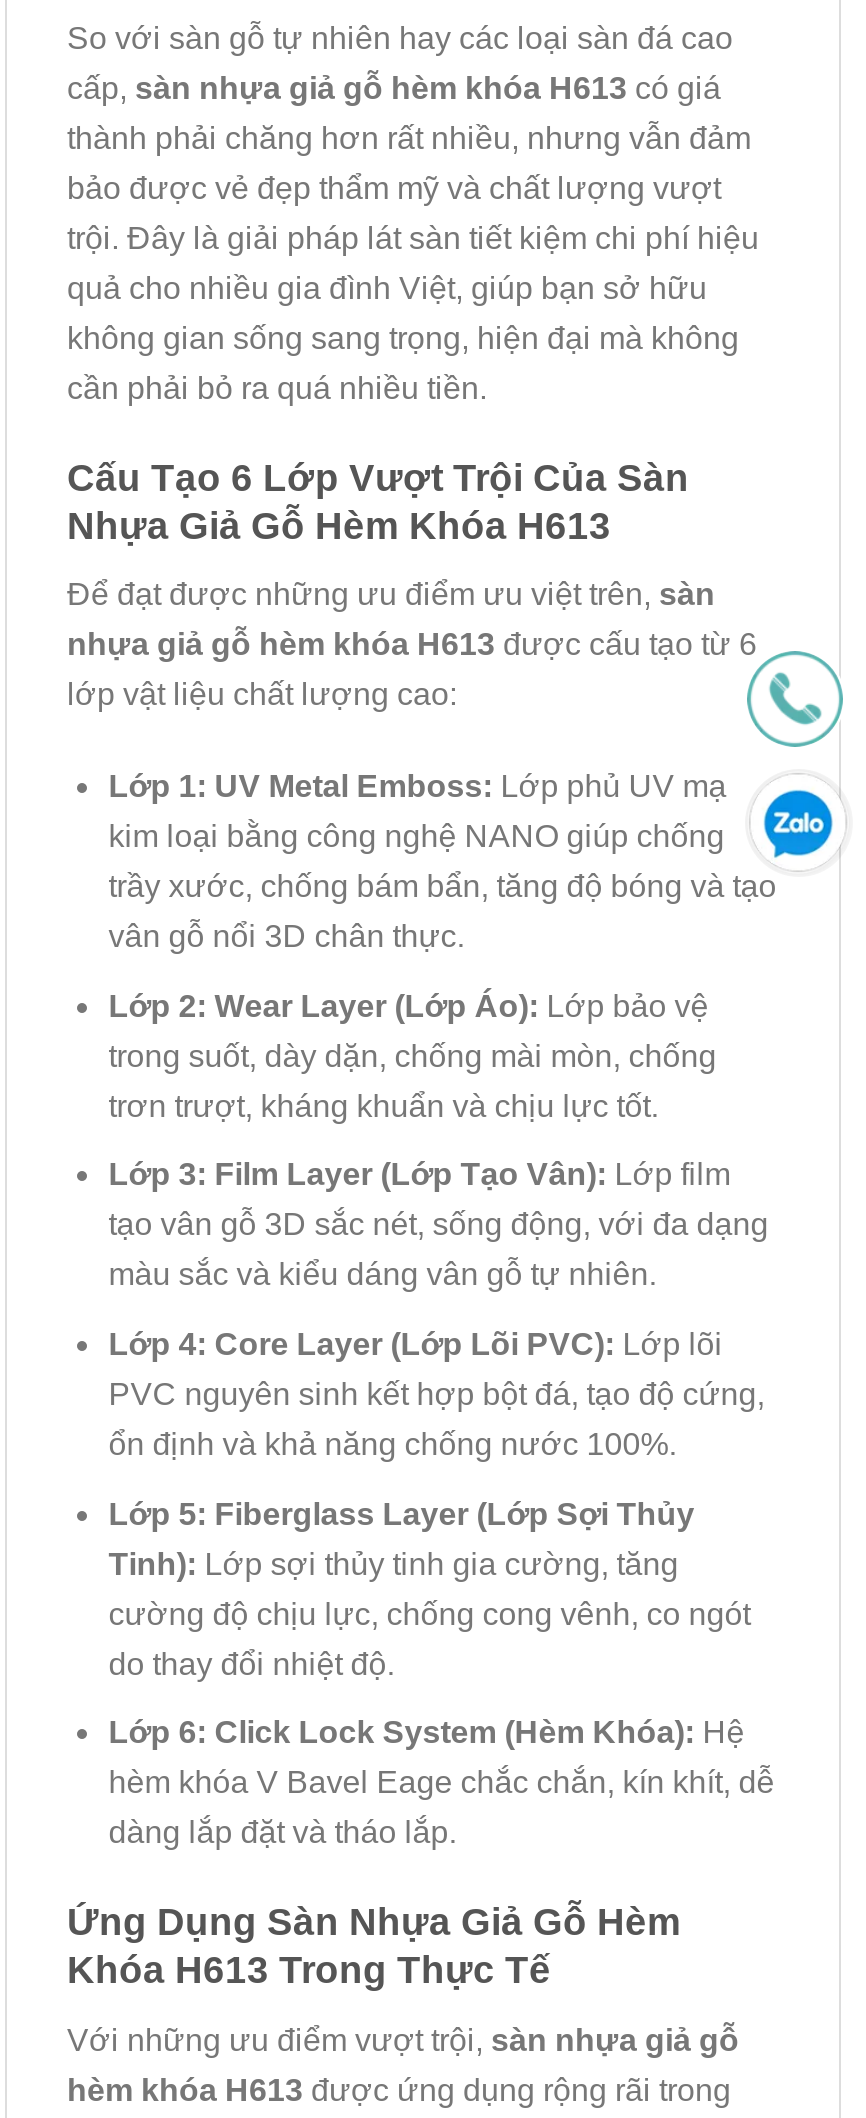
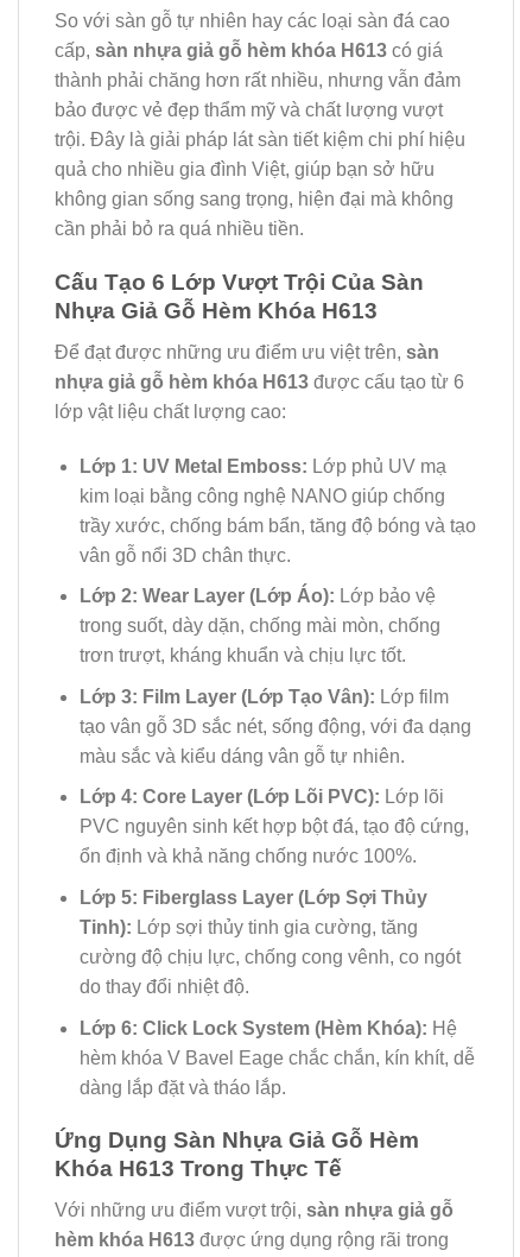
[745,648,845,750] [image] -> none
[747,772,849,874] [image] -> none

